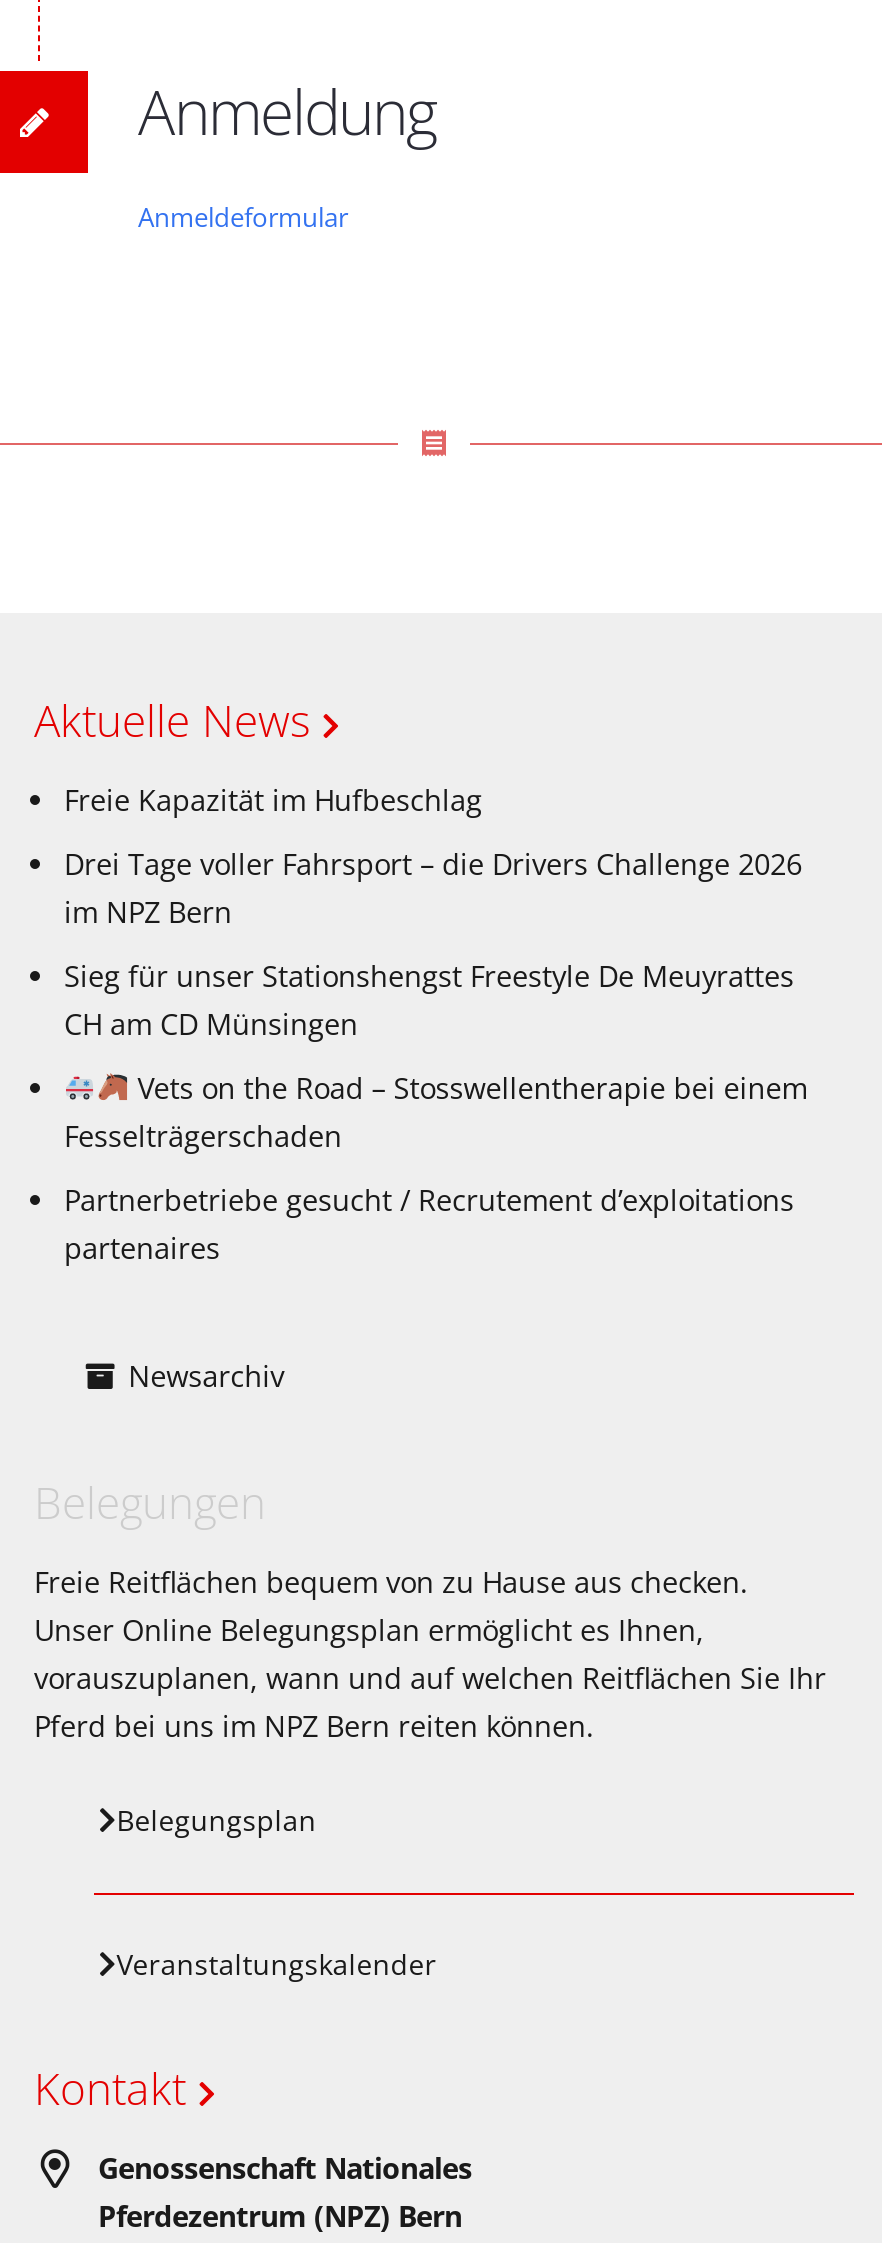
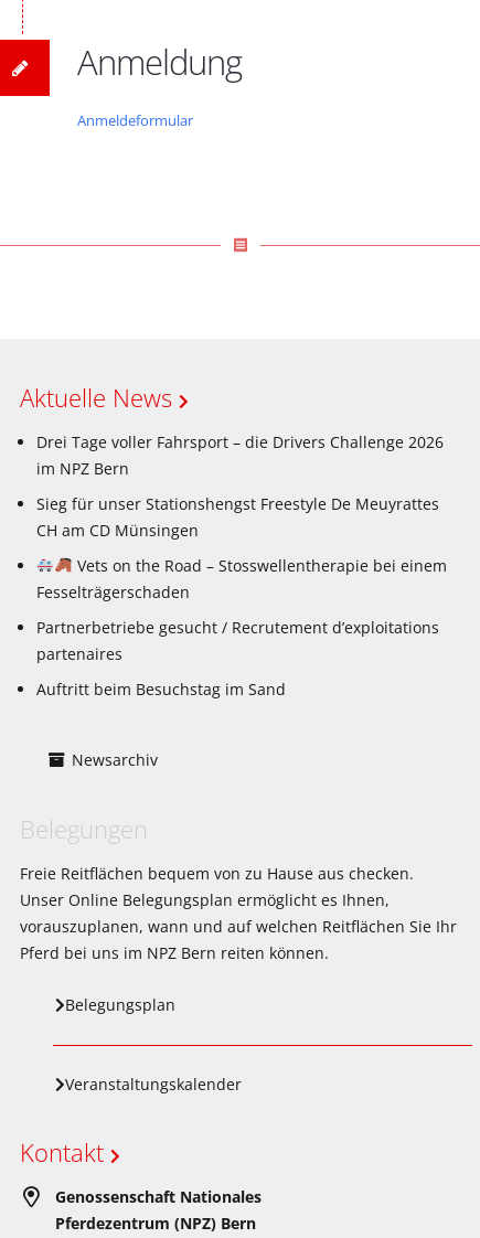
[64,781,482,819] Freie Kapazität im Hufbeschlag -> none
moved [64,845,808,1267] -> [36,431,447,664]: Drei Tage voller Fahrsport – die Drivers Challenge 2026 | im NPZ Bern | Sieg für unser Stationshengst Freestyle De Meuyrattes | CH am CD Münsingen | Vets on the Road – Stosswellentherapie bei einem | Fesselträgerschaden | Partnerbetriebe gesucht / Recrutement d’exploitations | partenaires
none -> [36,678,286,699] Auftritt beim Besuchstag im Sand

